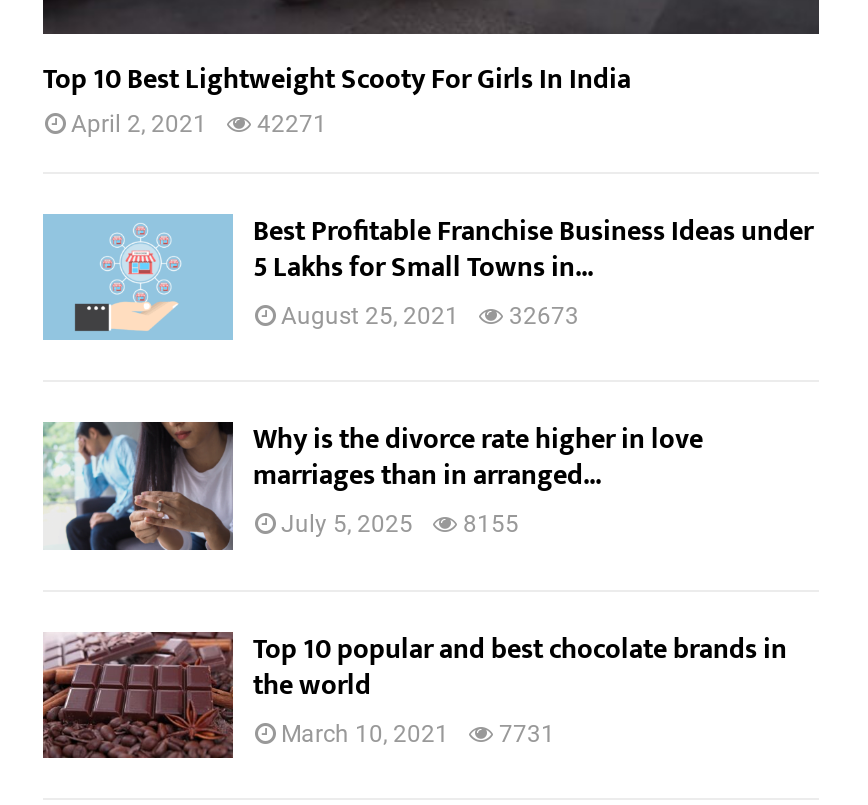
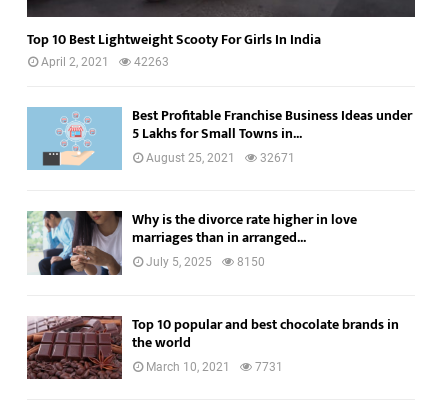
[71,110,327,138] April 2, 2021 42271 -> [41,55,169,69] April 2, 2021 42263
[281,302,579,330] August 25, 2021 32673 -> [146,151,295,165] August 25, 2021 32671
[281,511,519,539] July 5, 2025 8155 -> [146,255,265,269] July 5, 2025 8150

